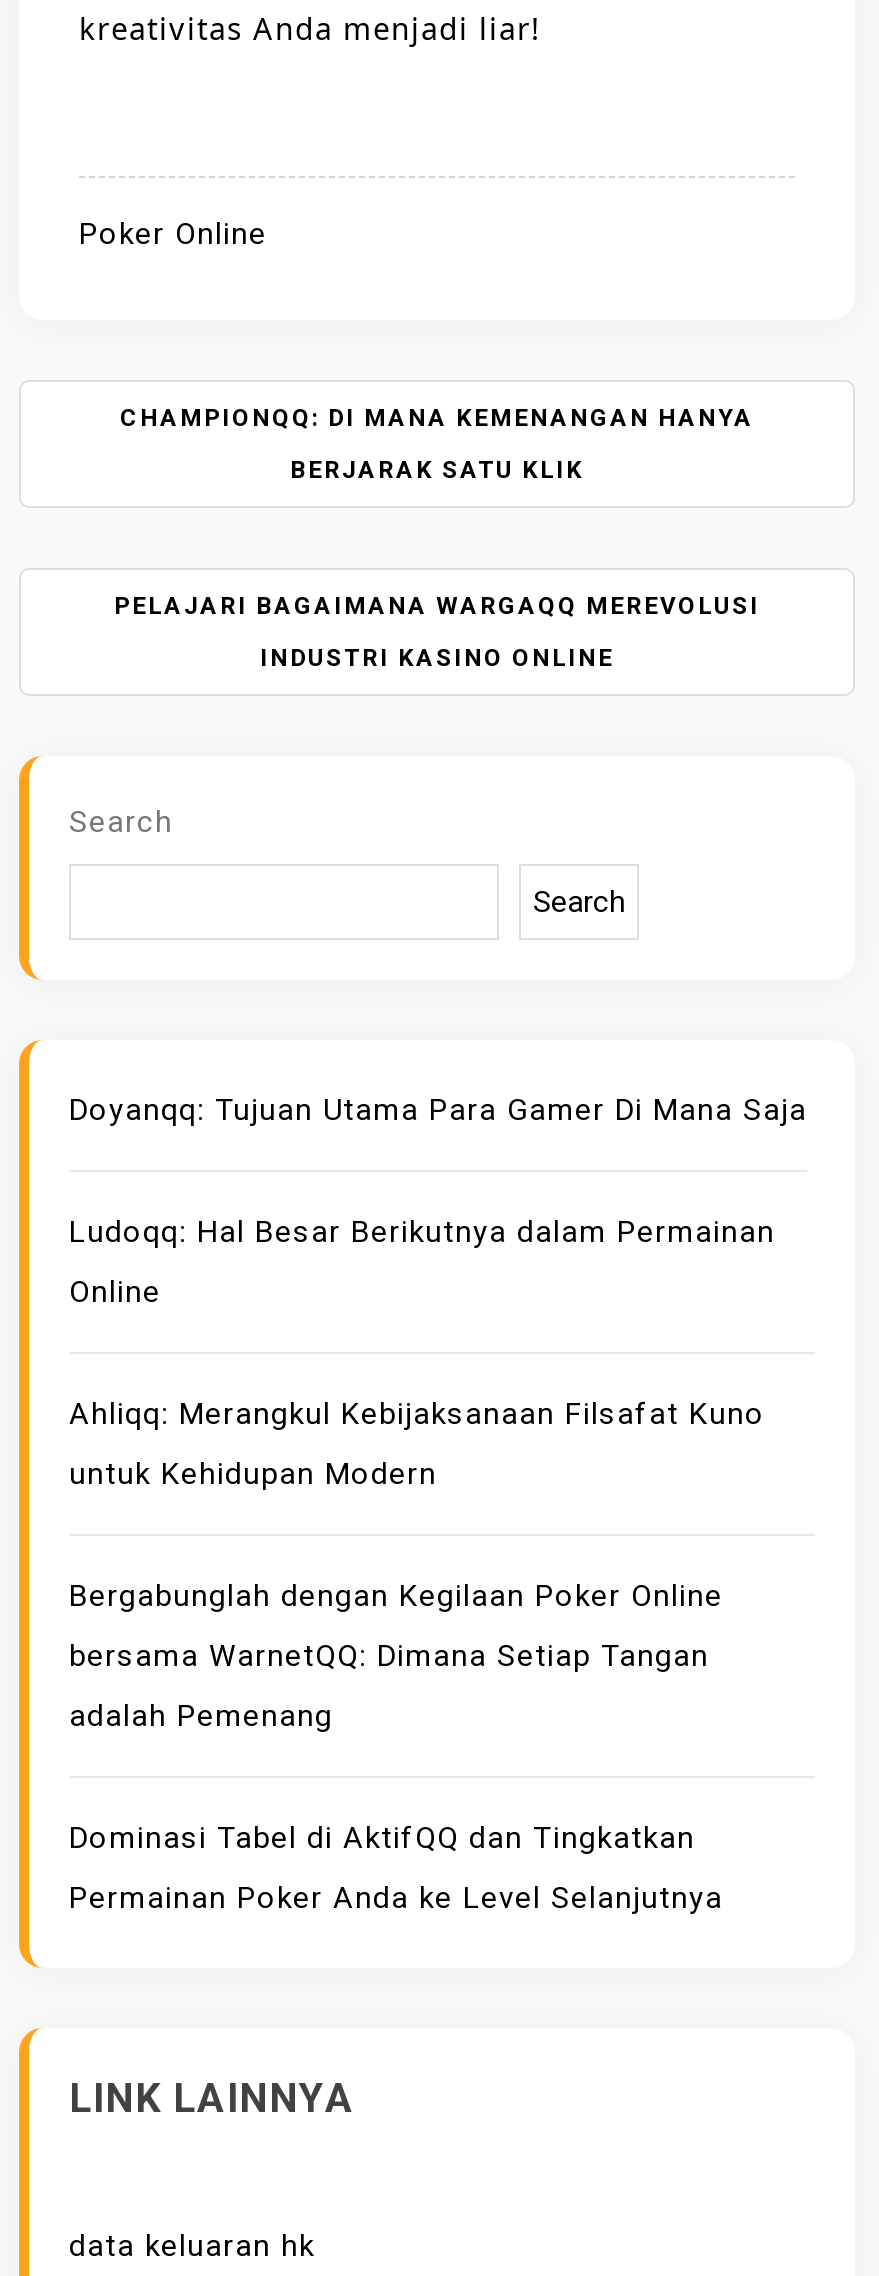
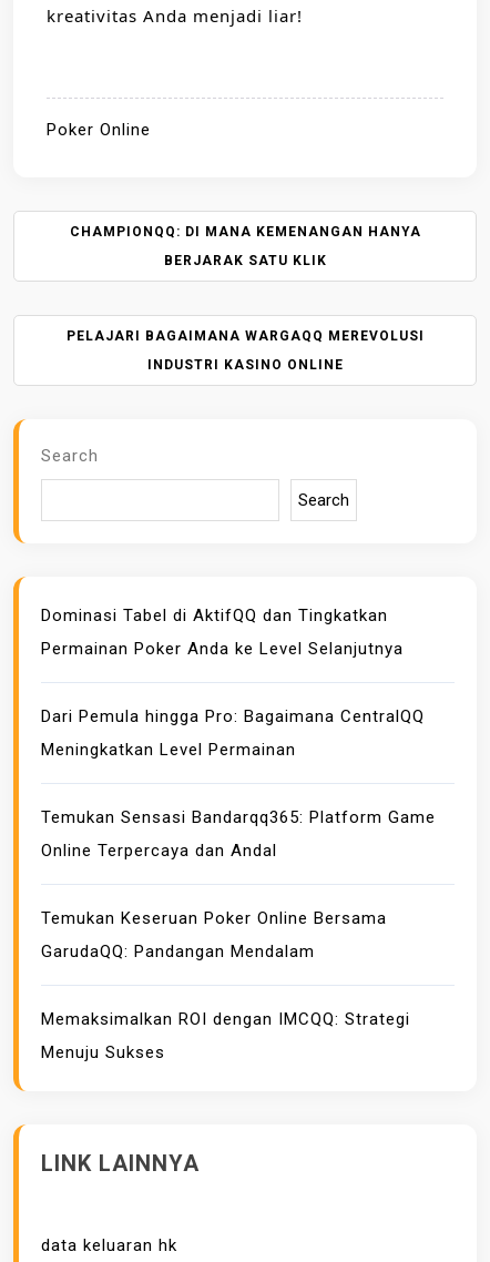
[69,1092,807,1734] Doyanqq: Tujuan Utama Para Gamer Di Mana Saja | Ludoqq: Hal Besar Berikutnya dalam Permainan | Online | Ahliqq: Merangkul Kebijaksanaan Filsafat Kuno | untuk Kehidupan Modern | Bergabunglah dengan Kegilaan Poker Online | bersama WarnetQQ: Dimana Setiap Tangan | adalah Pemenang -> none
moved [69,1820,723,1916] -> [41,605,404,659]: Dominasi Tabel di AktifQQ dan Tingkatkan | Permainan Poker Anda ke Level Selanjutnya
none -> [41,706,436,1062] Dari Pemula hingga Pro: Bagaimana CentralQQ | Meningkatkan Level Permainan | Temukan Sensasi Bandarqq365: Platform Game | Online Terpercaya dan Andal | Temukan Keseruan Poker Online Bersama | GarudaQQ: Pandangan Mendalam | Memaksimalkan ROI dengan IMCQQ: Strategi | Menuju Sukses

